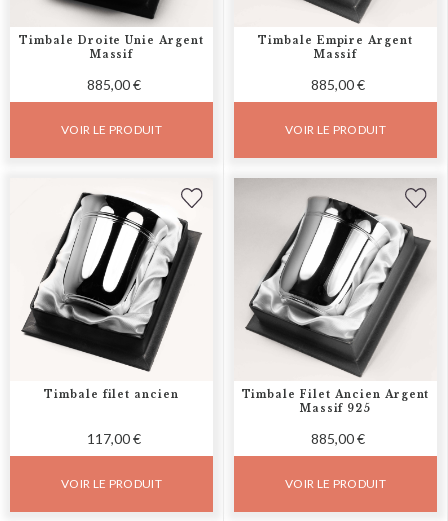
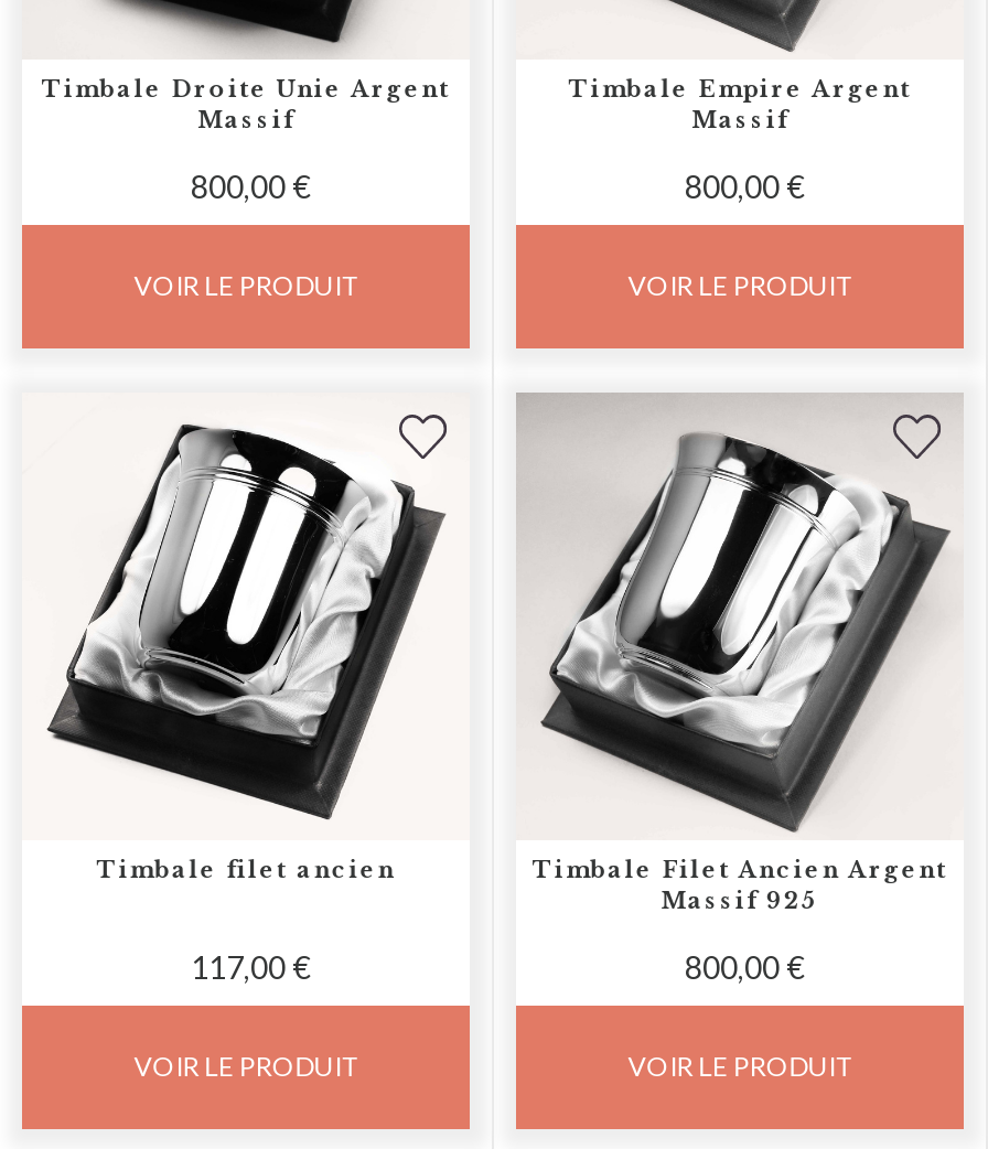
[86,76,140,93] 885,00 € -> [191,168,310,206] 800,00 €
[310,76,364,93] 885,00 € -> [685,168,804,206] 800,00 €
[310,430,364,447] 885,00 € -> [685,949,804,986] 800,00 €

